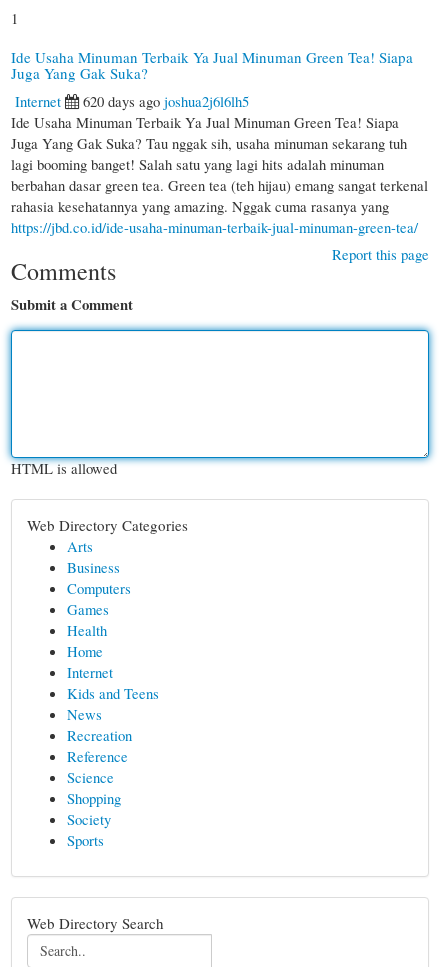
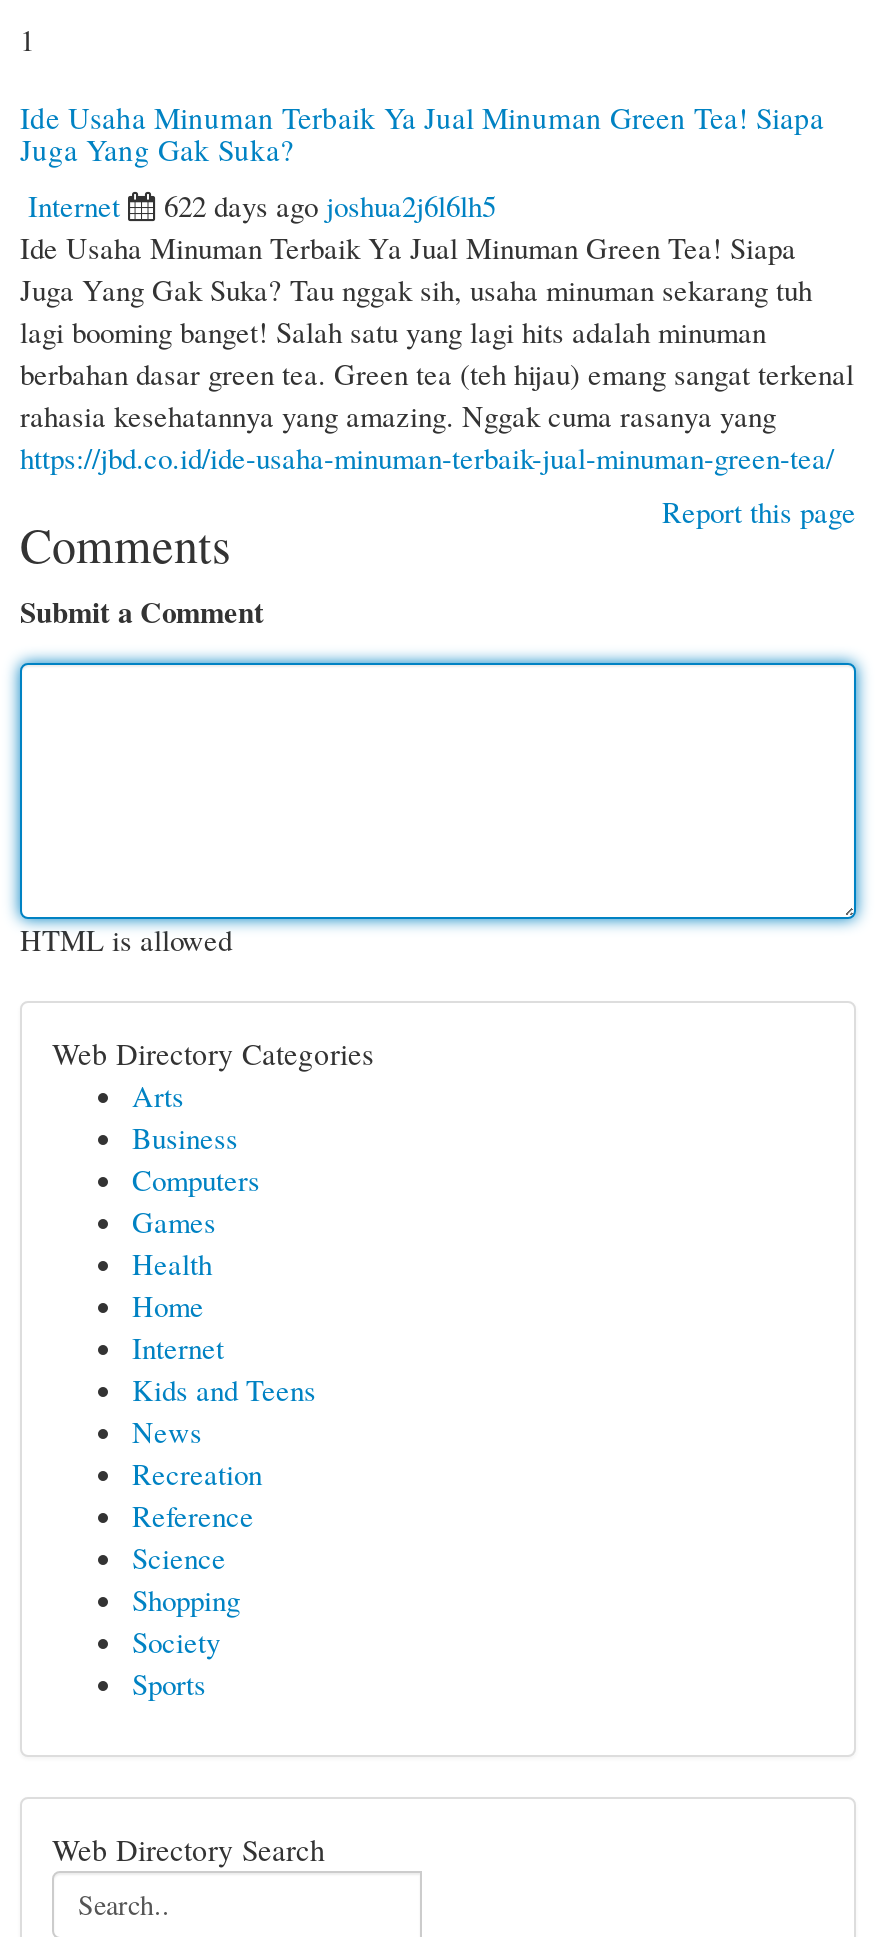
[83,91,249,111] 620 days ago joshua2j6l6lh5 -> [164,185,496,225] 622 days ago joshua2j6l6lh5

